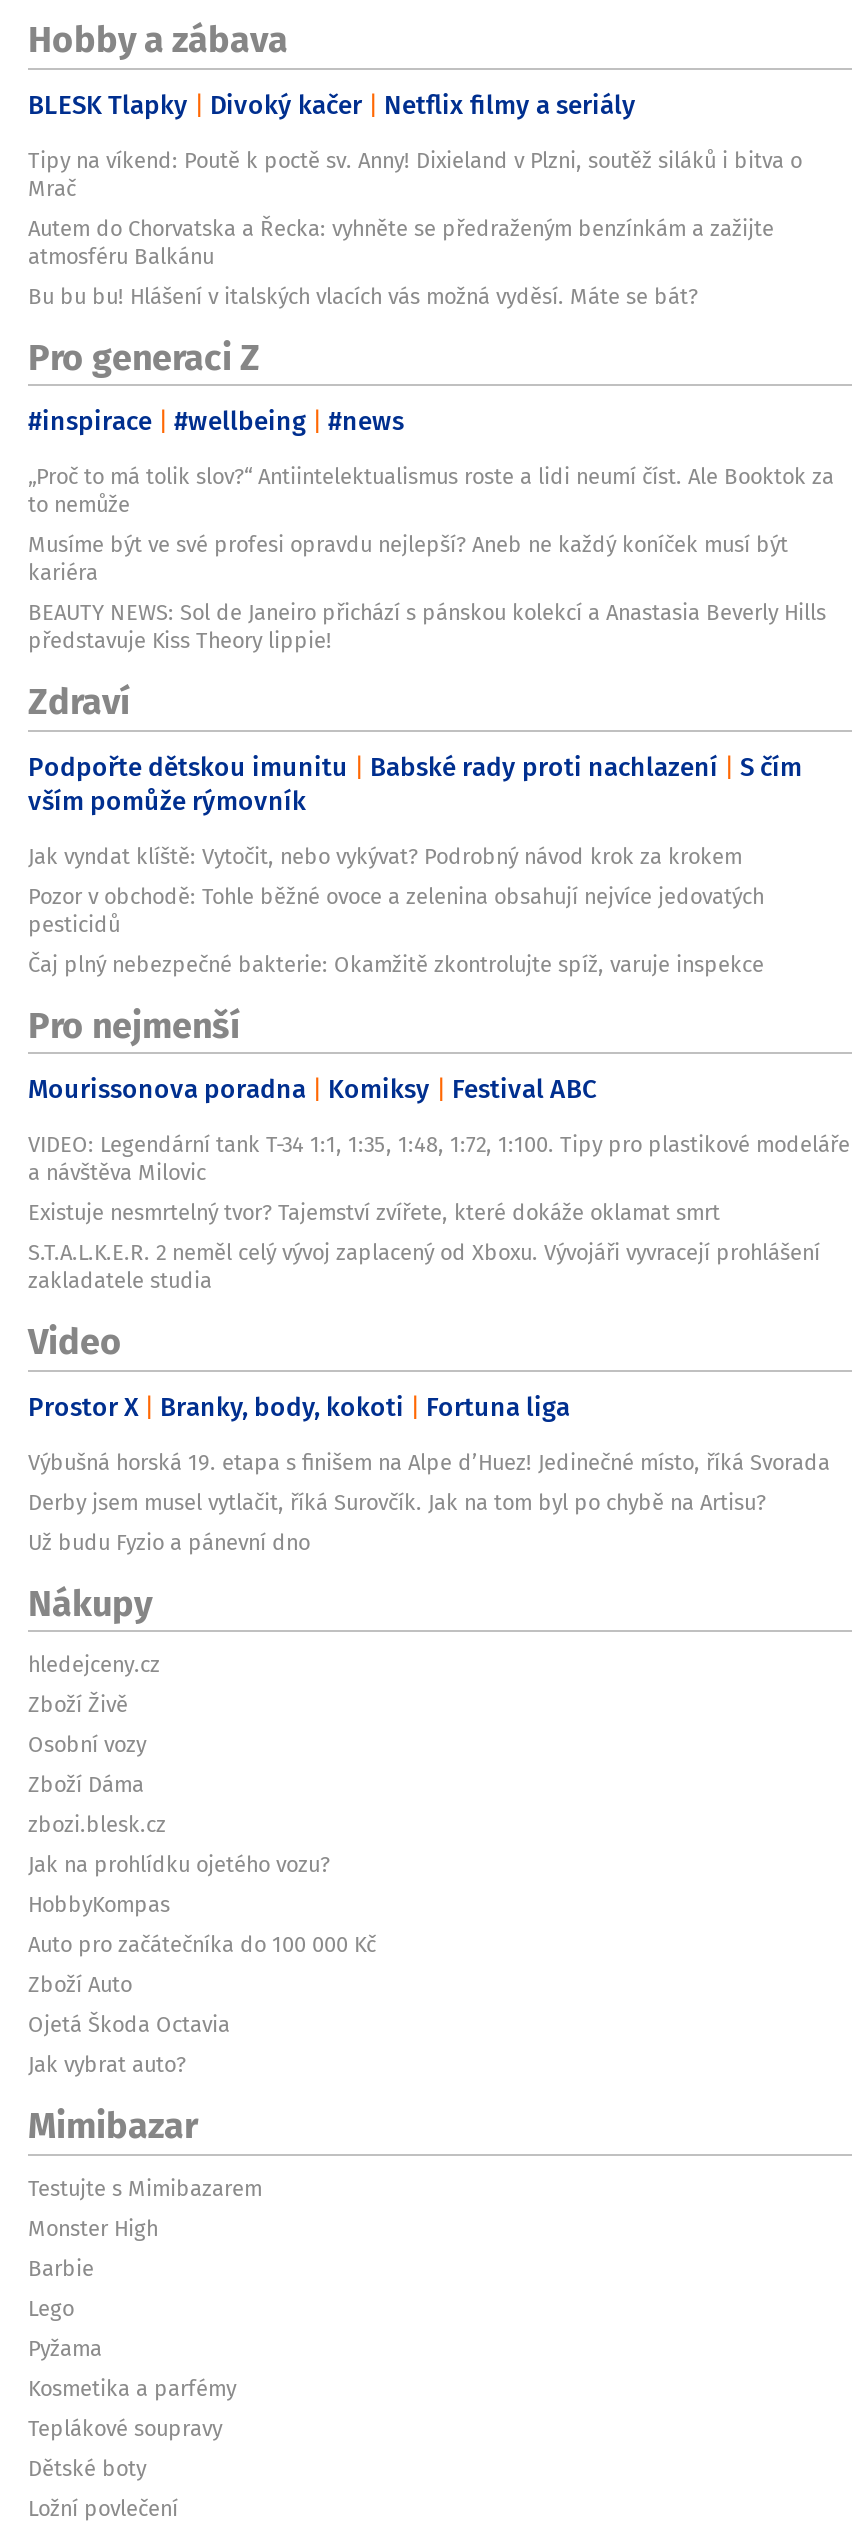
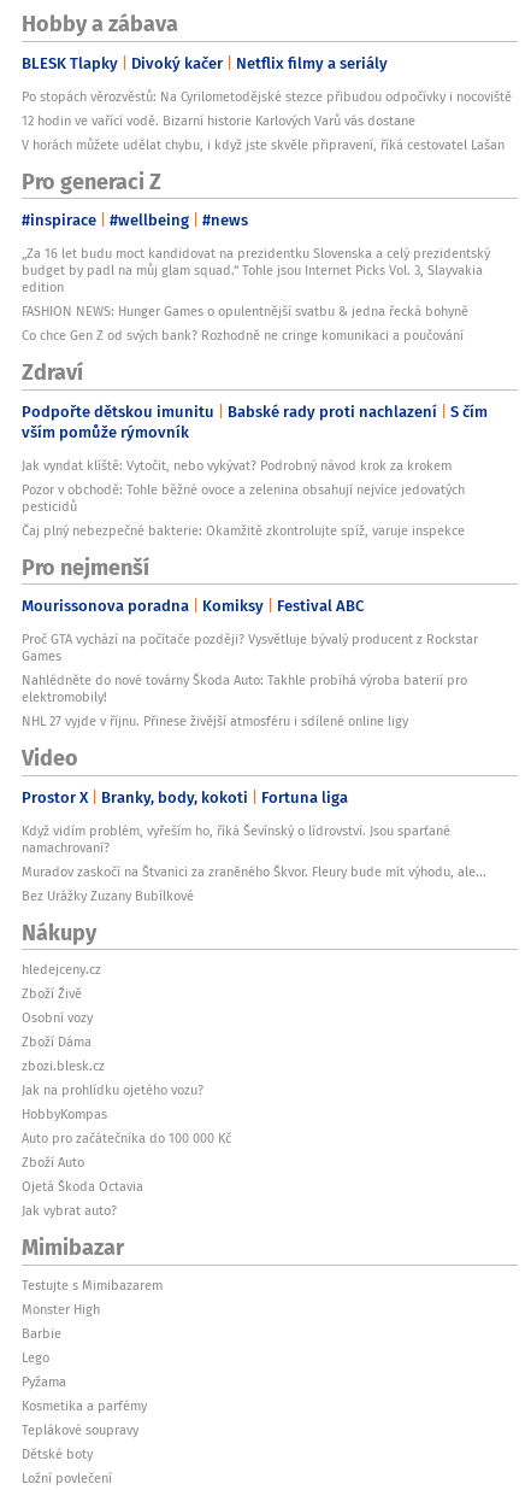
[28,143,802,311] Tipy na víkend: Poutě k poctě sv. Anny! Dixieland v Plzni, soutěž siláků i bitva o | Mrač | Autem do Chorvatska a Řecka: vyhněte se předraženým benzínkám a zažijte | atmosféru Balkánu | Bu bu bu! Hlášení v italských vlacích vás možná vyděsí. Máte se bát? -> [22,86,512,154] Po stopách věrozvěstů: Na Cyrilometodějské stezce přibudou odpočívky i nocoviště | 12 hodin ve vařící vodě. Bizarní historie Karlových Varů vás dostane | V horách můžete udělat chybu, i když jste skvěle připravení, říká cestovatel Lašan
[28,460,834,656] „Proč to má tolik slov?“ Antiintelektualismus roste a lidi neumí číst. Ale Booktok za | to nemůže | Musíme být ve své profesi opravdu nejlepší? Aneb ne každý koníček musí být | kariéra | BEAUTY NEWS: Sol de Janeiro přichází s pánskou kolekcí a Anastasia Beverly Hills | představuje Kiss Theory lippie! -> [22,244,490,345] „Za 16 let budu moct kandidovat na prezidentku Slovenska a celý prezidentský | budget by padl na můj glam squad.“ Tohle jsou Internet Picks Vol. 3, Slayvakia | edition | FASHION NEWS: Hunger Games o opulentnější svatbu & jedna řecká bohyně | Co chce Gen Z od svých bank? Rozhodně ne cringe komunikaci a poučování
[28,1128,850,1296] VIDEO: Legendární tank T-34 1:1, 1:35, 1:48, 1:72, 1:100. Tipy pro plastikové modeláře | a návštěva Milovic | Existuje nesmrtelný tvor? Tajemství zvířete, které dokáže oklamat smrt | S.T.A.L.K.E.R. 2 neměl celý vývoj zaplacený od Xboxu. Vývojáři vyvracejí prohlášení | zakladatele studia -> [22,630,478,731] Proč GTA vychází na počítače později? Vysvětluje bývalý producent z Rockstar | Games | Nahlédněte do nové továrny Škoda Auto: Takhle probíhá výroba baterií pro | elektromobily! | NHL 27 vyjde v říjnu. Přinese živější atmosféru i sdílené online ligy
[28,1445,830,1557] Výbušná horská 19. etapa s finišem na Alpe d’Huez! Jedinečné místo, říká Svorada | Derby jsem musel vytlačit, říká Surovčík. Jak na tom byl po chybě na Artisu? | Už budu Fyzio a pánevní dno -> [22,821,486,905] Když vidím problém, vyřeším ho, říká Ševínský o lídrovství. Jsou sparťané | namachrovaní? | Muradov zaskočí na Štvanici za zraněného Škvor. Fleury bude mít výhodu, ale... | Bez Urážky Zuzany Bubílkové

